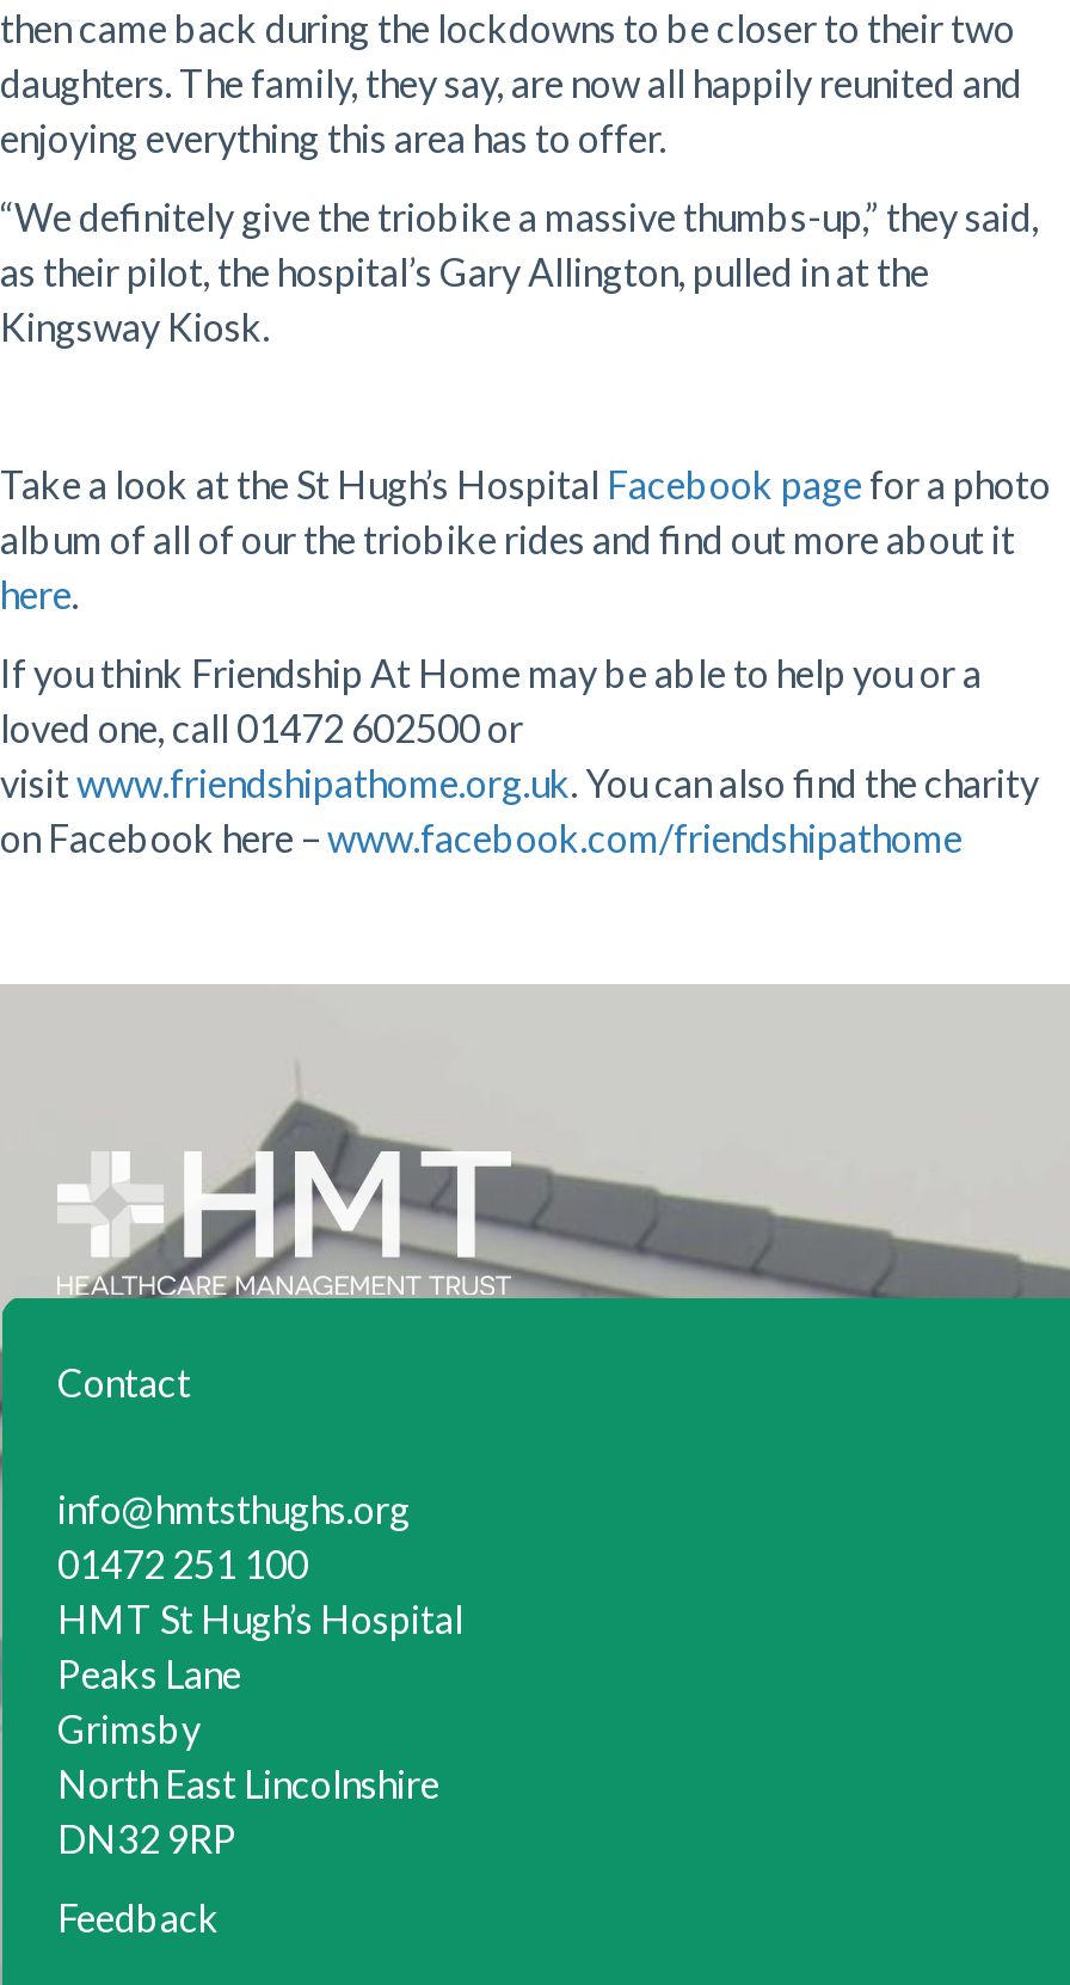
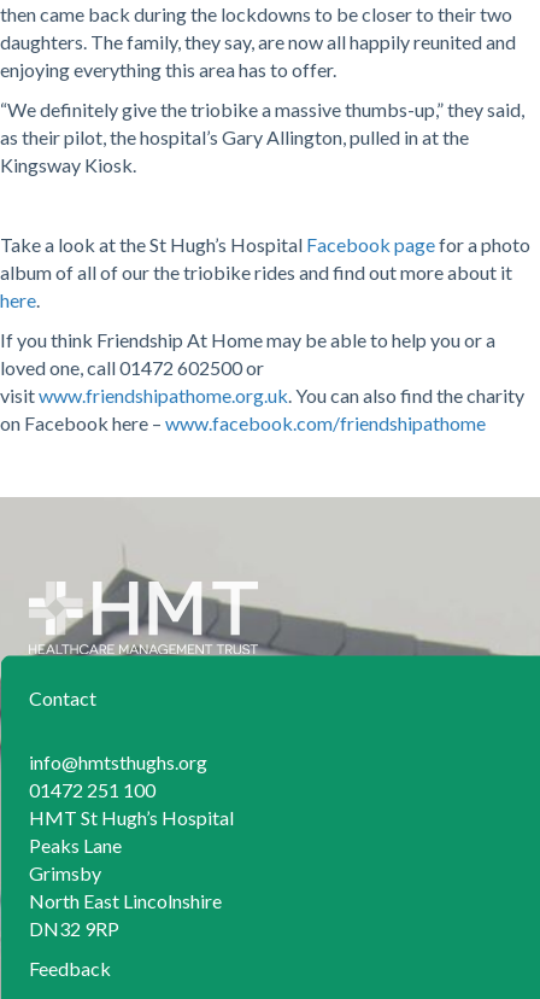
[205,1099,1063,1299] [image] -> [102,556,536,656] [image]

